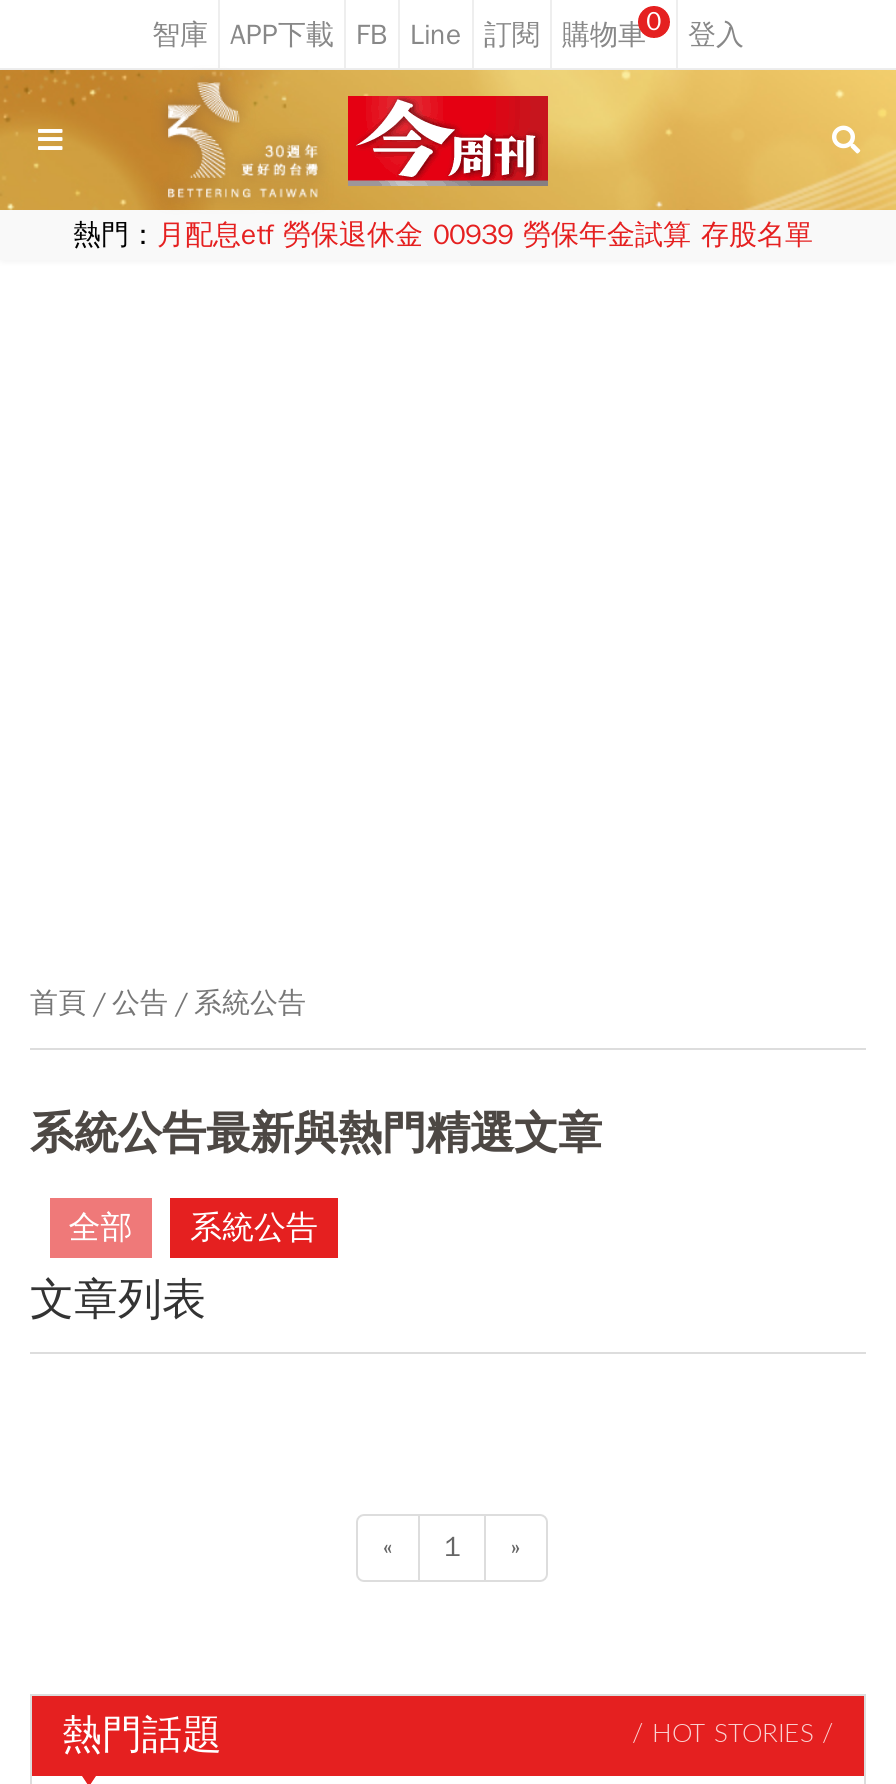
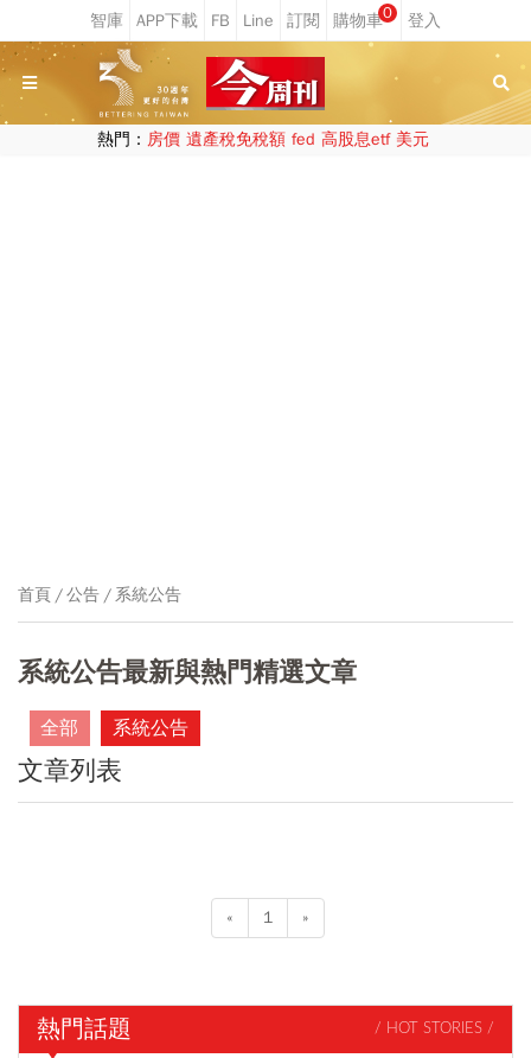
[73,218,813,252] 熱門：月配息etf 勞保退休金 00939 勞保年金試算 存股名單 -> [97,129,428,149] 熱門：房價 遺產稅免稅額 fed 高股息etf 美元

